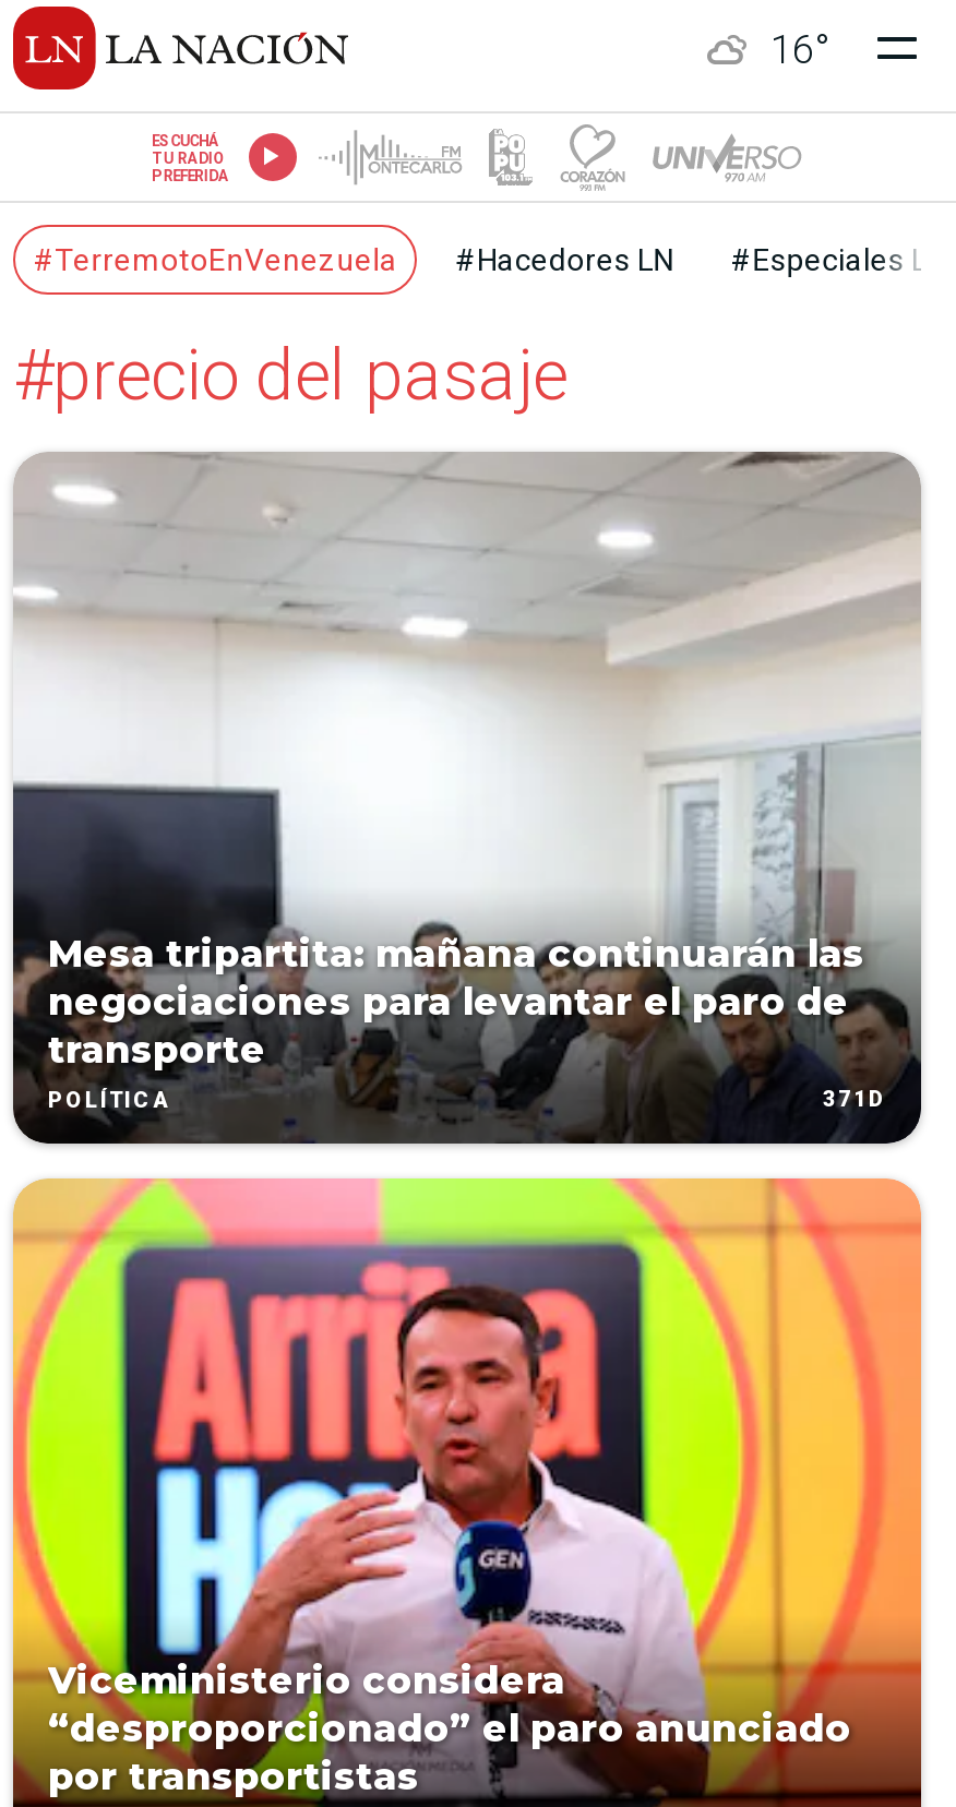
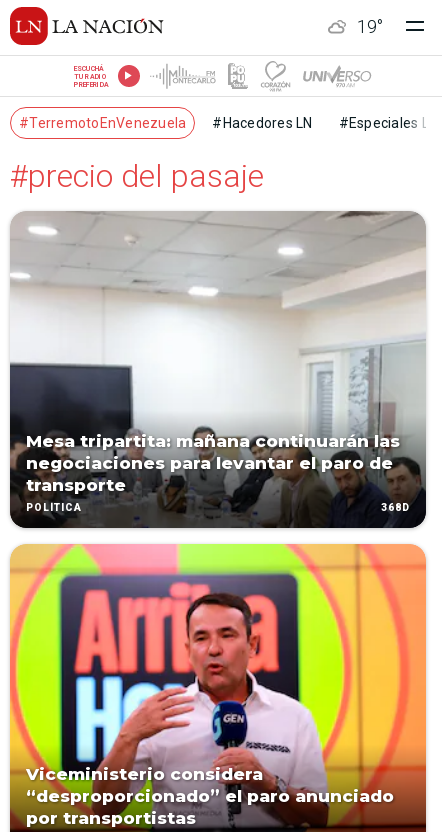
[770,26,827,72] 16° -> [357,16,383,37] 19°
[823,1087,886,1111] 371D -> [381,502,410,513] 368D

